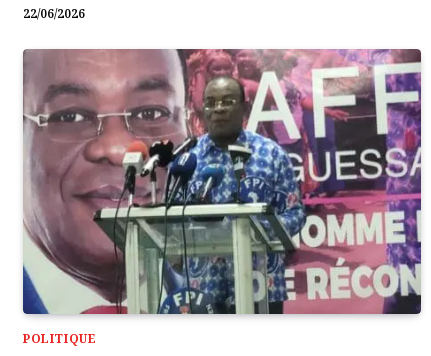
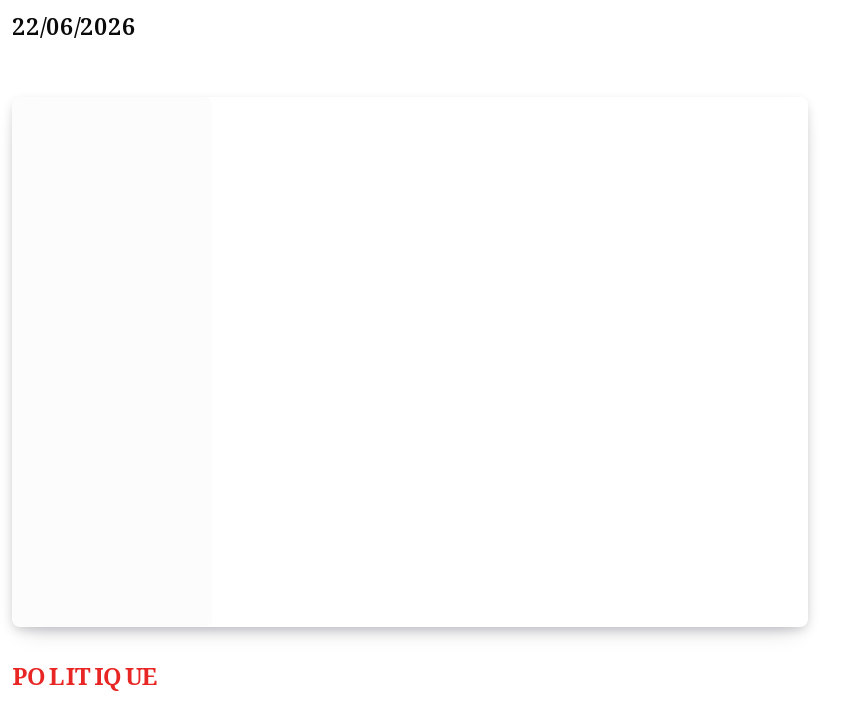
[22,48,422,315] [image] -> none

